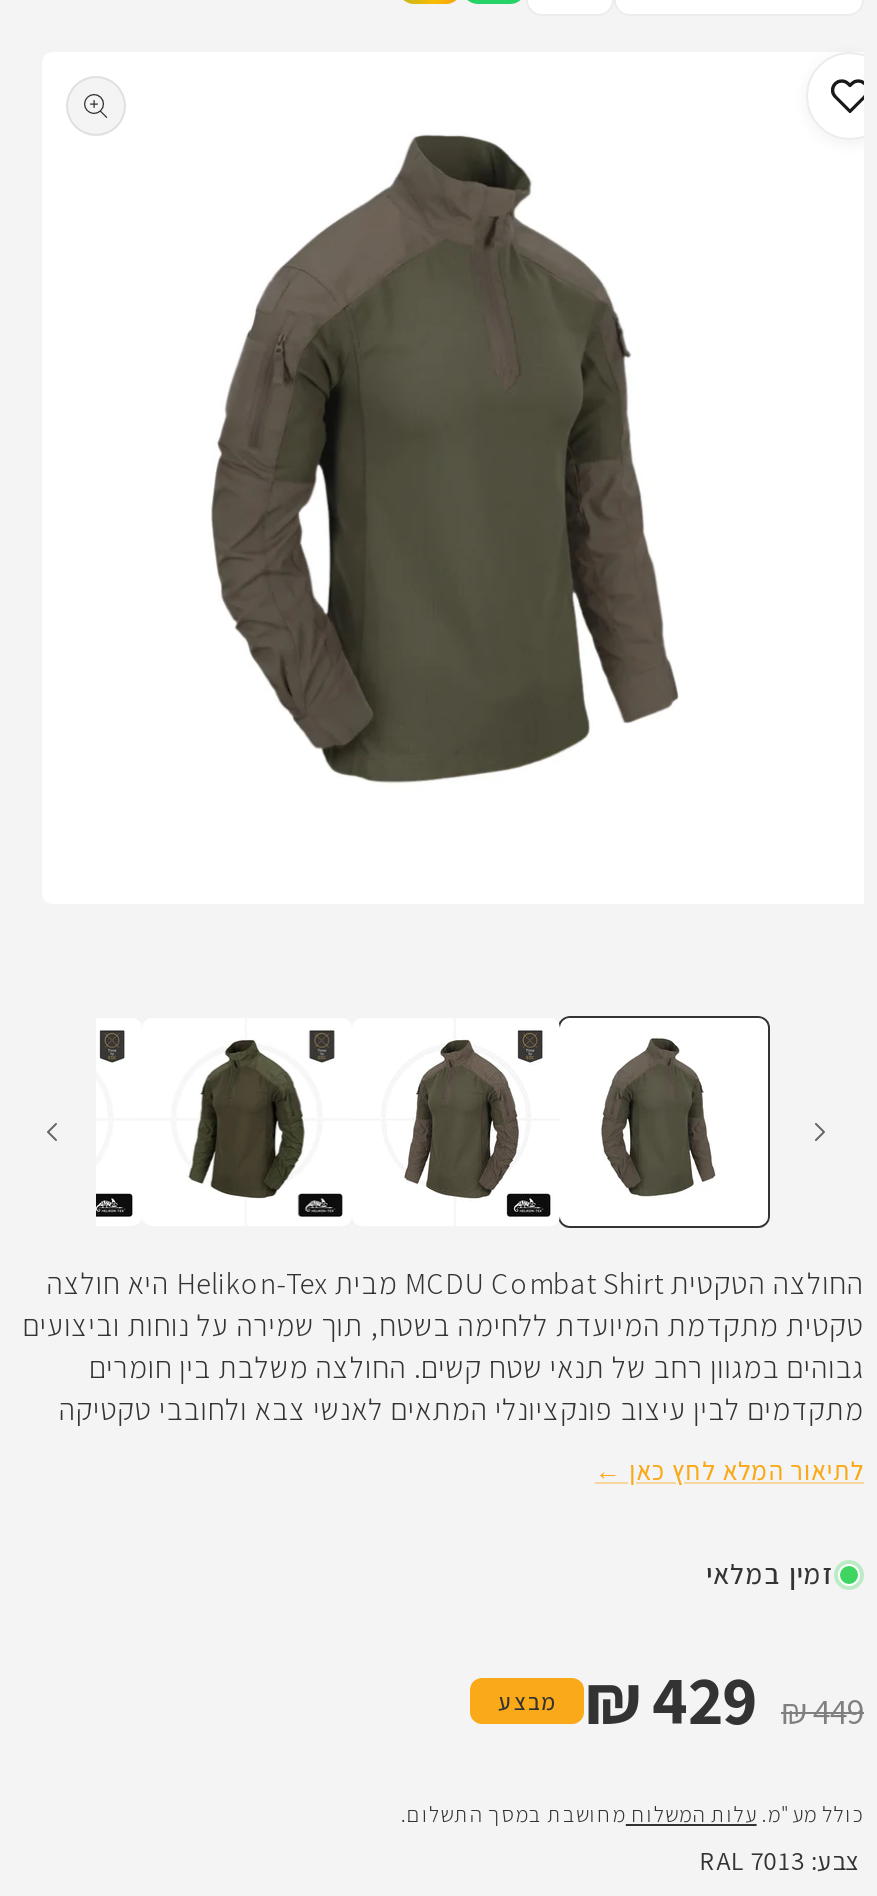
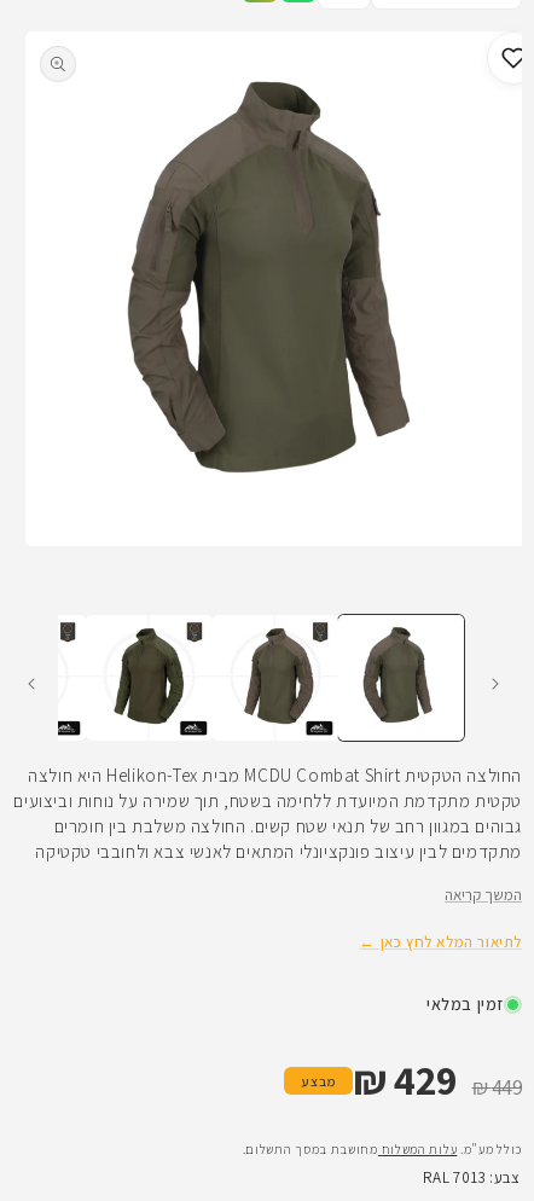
none -> [445,884,522,905] המשך קריאה

